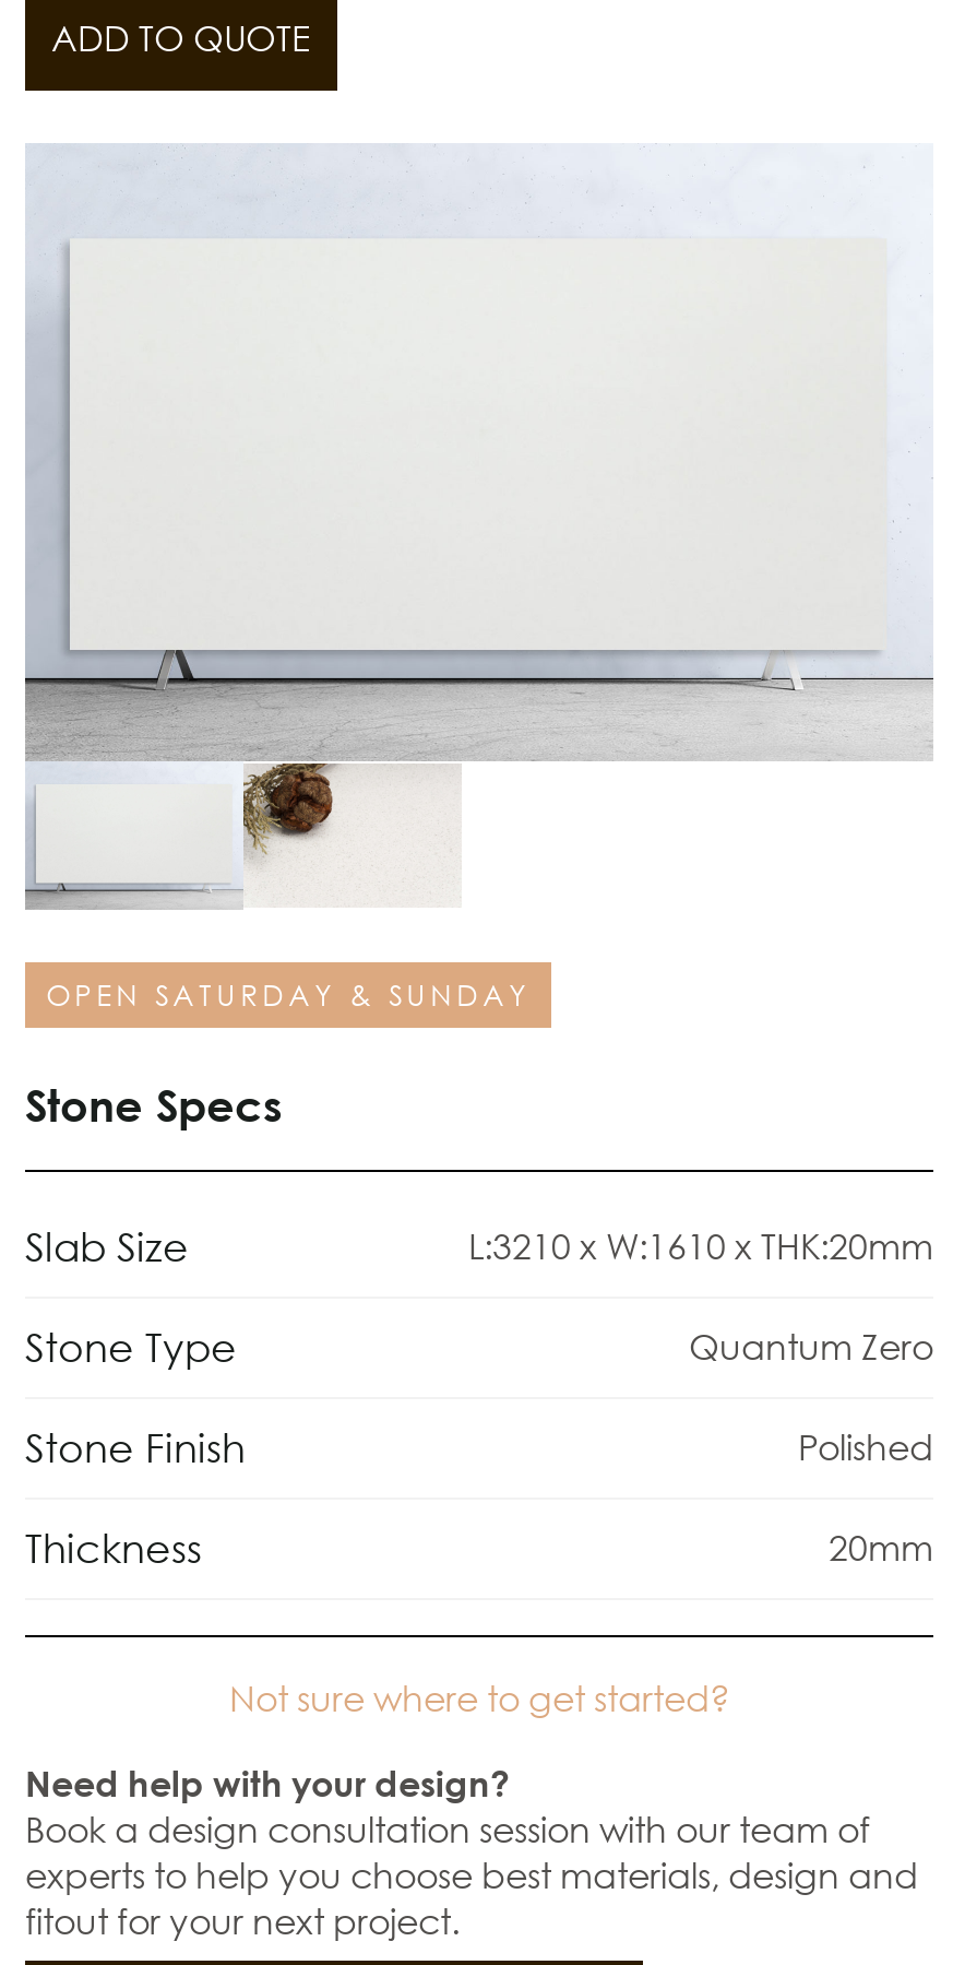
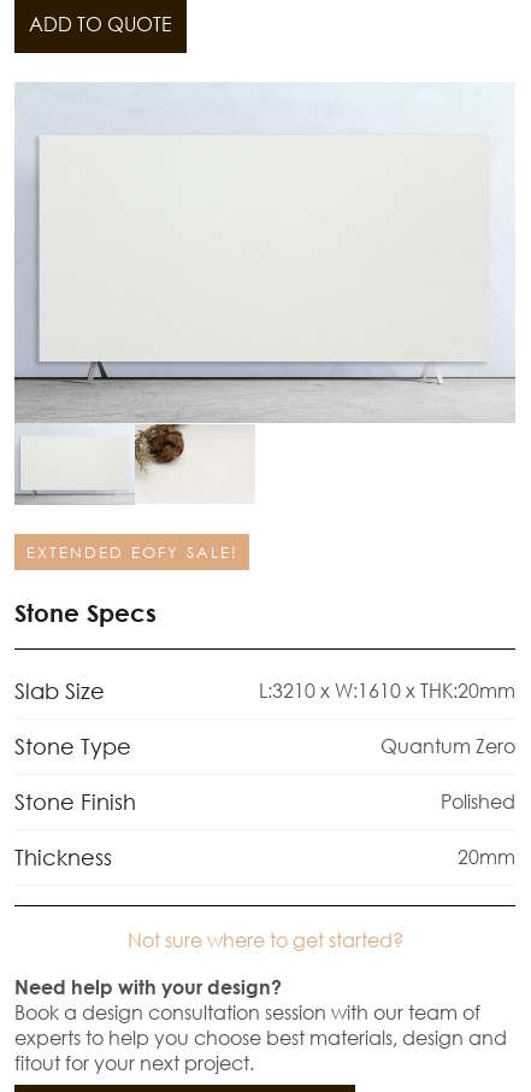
[46,978,531,1015] OPEN SATURDAY & SUNDAY -> [26,543,238,563] EXTENDED EOFY SALE!

